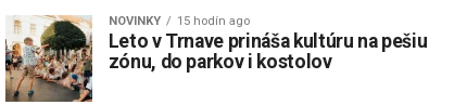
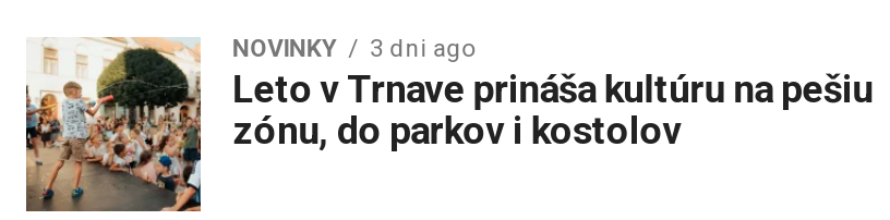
[108,14,249,28] NOVINKY 15 hodín ago -> [233,36,475,64] NOVINKY 3 dni ago

